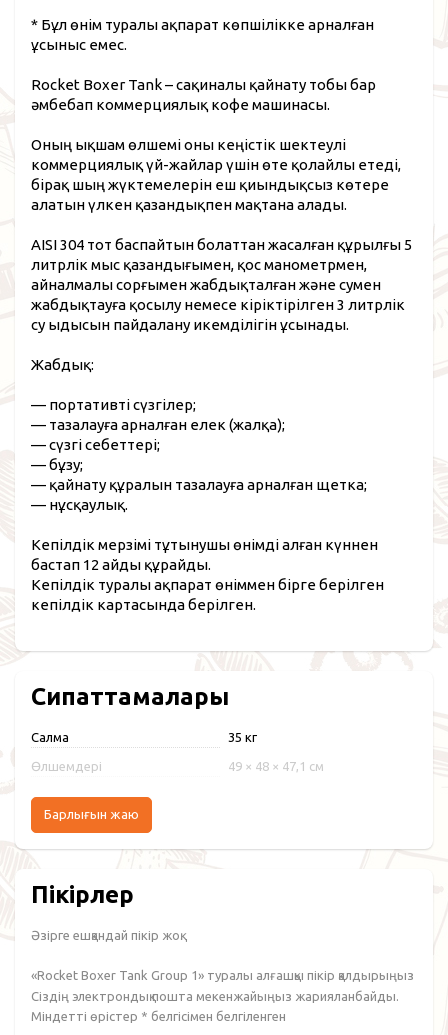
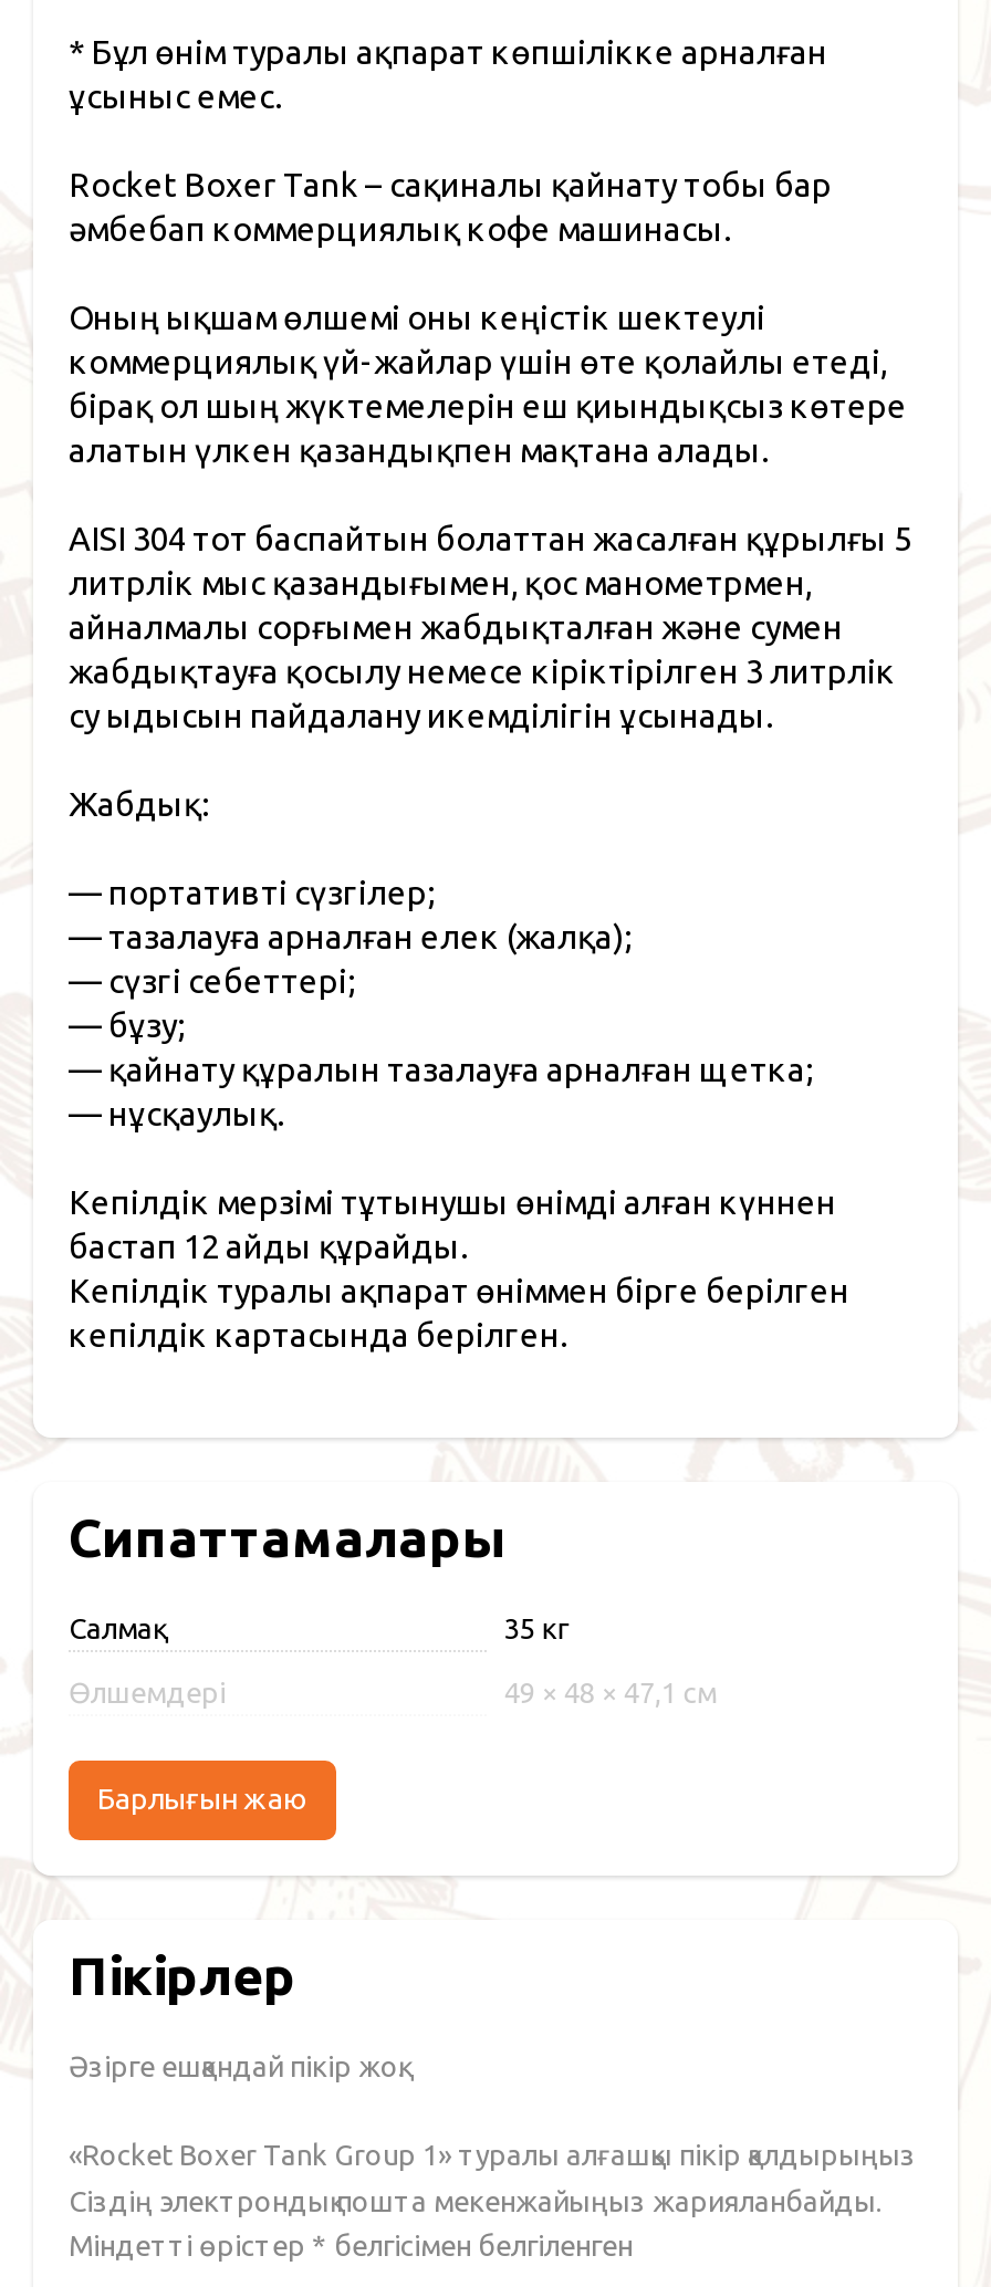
[31,176,389,193] бірақ шың жүктемелерін еш қиындықсыз көтере -> [69,386,907,424] бірақ ол шың жүктемелерін еш қиындықсыз көтере

